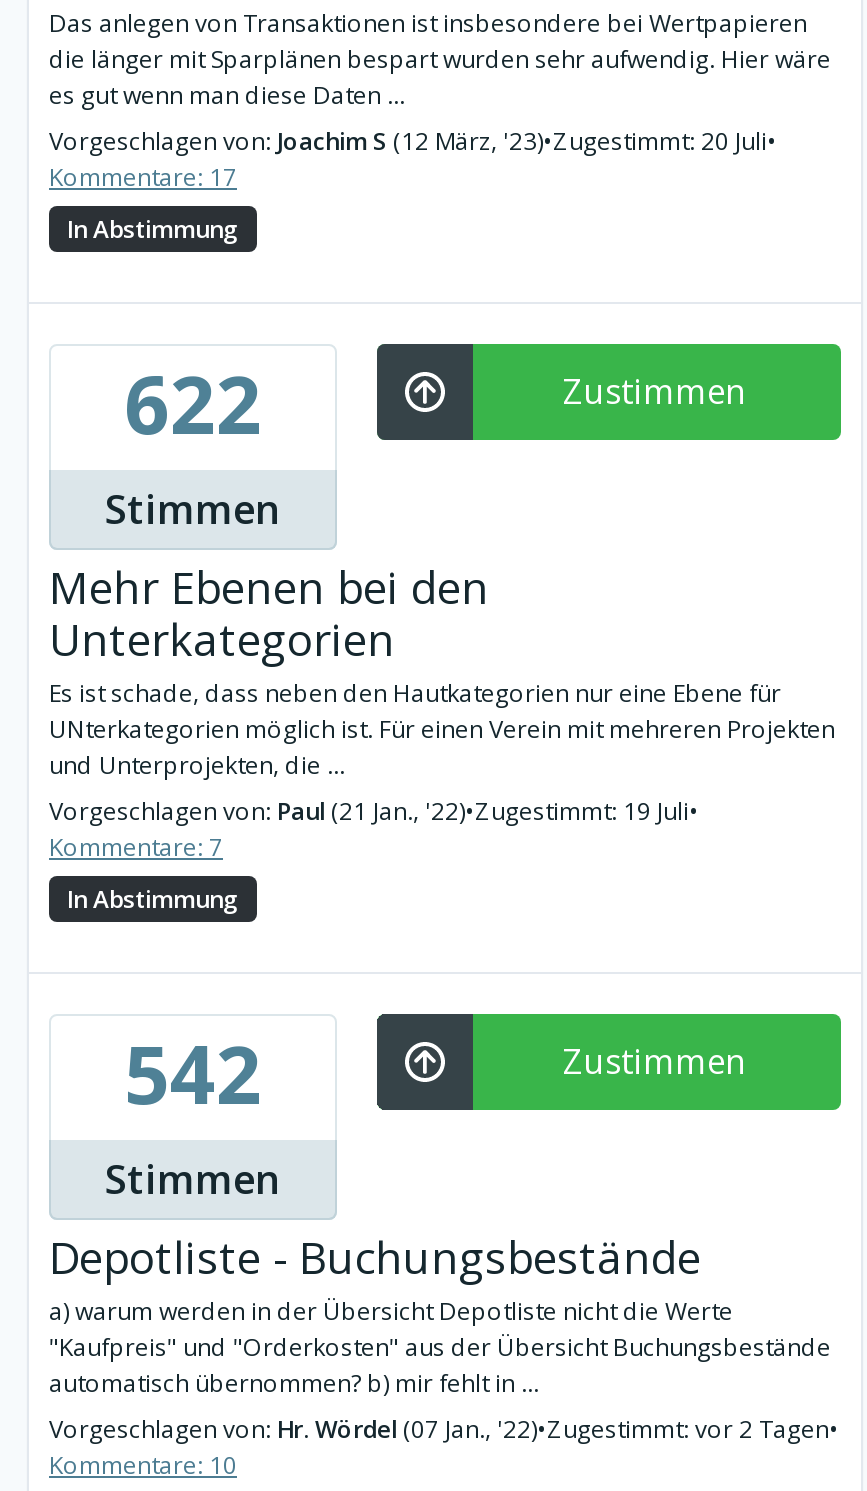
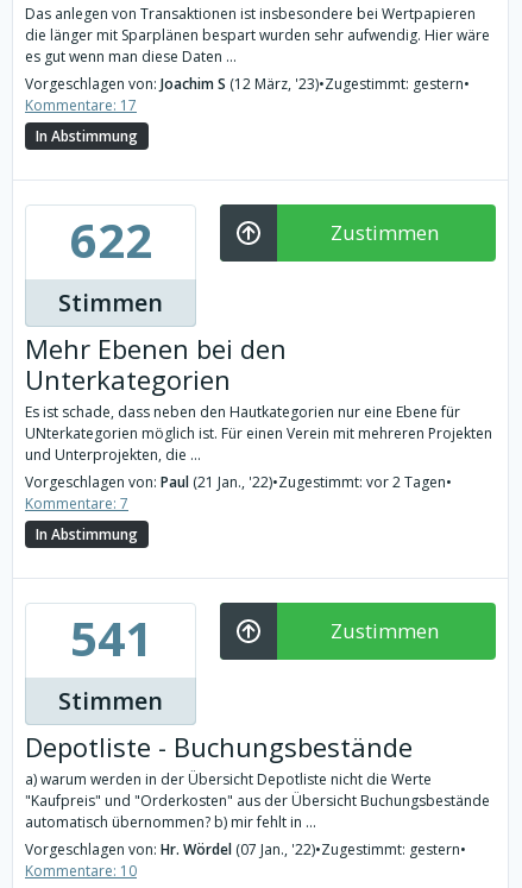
[49,124,777,158] Vorgeschlagen von: Joachim S (12 März, '23)•Zugestimmt: 20 Juli• -> [25,74,470,94] Vorgeschlagen von: Joachim S (12 März, '23)•Zugestimmt: gestern•
[49,794,699,828] Vorgeschlagen von: Paul (21 Jan., '22)•Zugestimmt: 19 Juli• -> [25,472,452,492] Vorgeschlagen von: Paul (21 Jan., '22)•Zugestimmt: vor 2 Tagen•
[124,1018,262,1128] 542 -> [70,605,152,670] 541
[49,1412,839,1446] Vorgeschlagen von: Hr. Wördel (07 Jan., '22)•Zugestimmt: vor 2 Tagen• -> [25,839,466,859] Vorgeschlagen von: Hr. Wördel (07 Jan., '22)•Zugestimmt: gestern•

